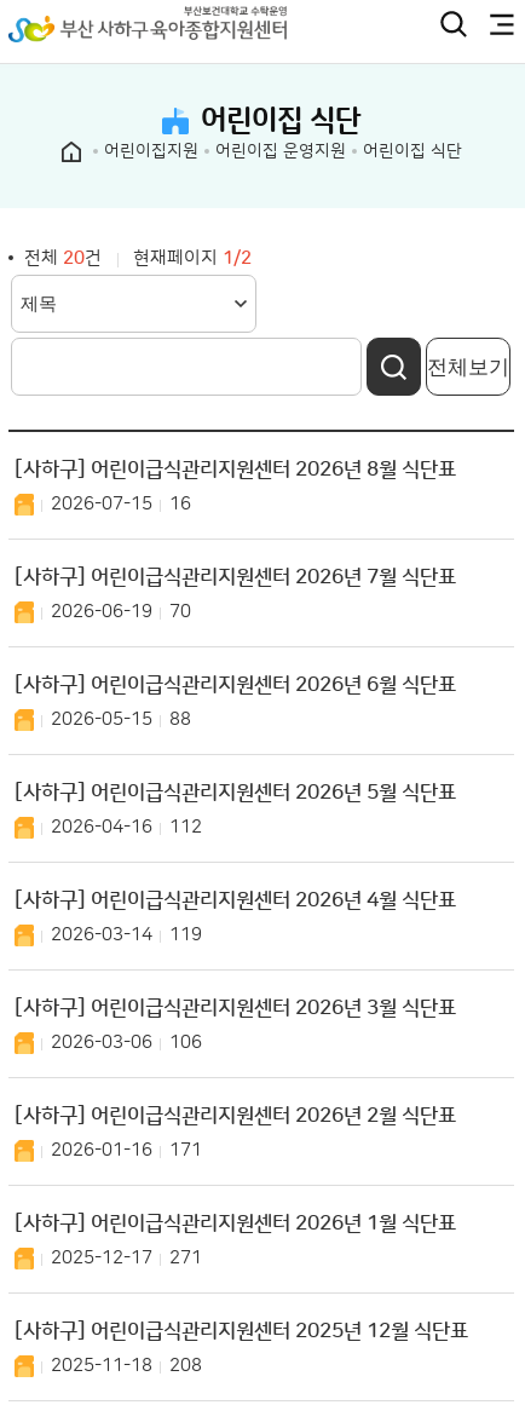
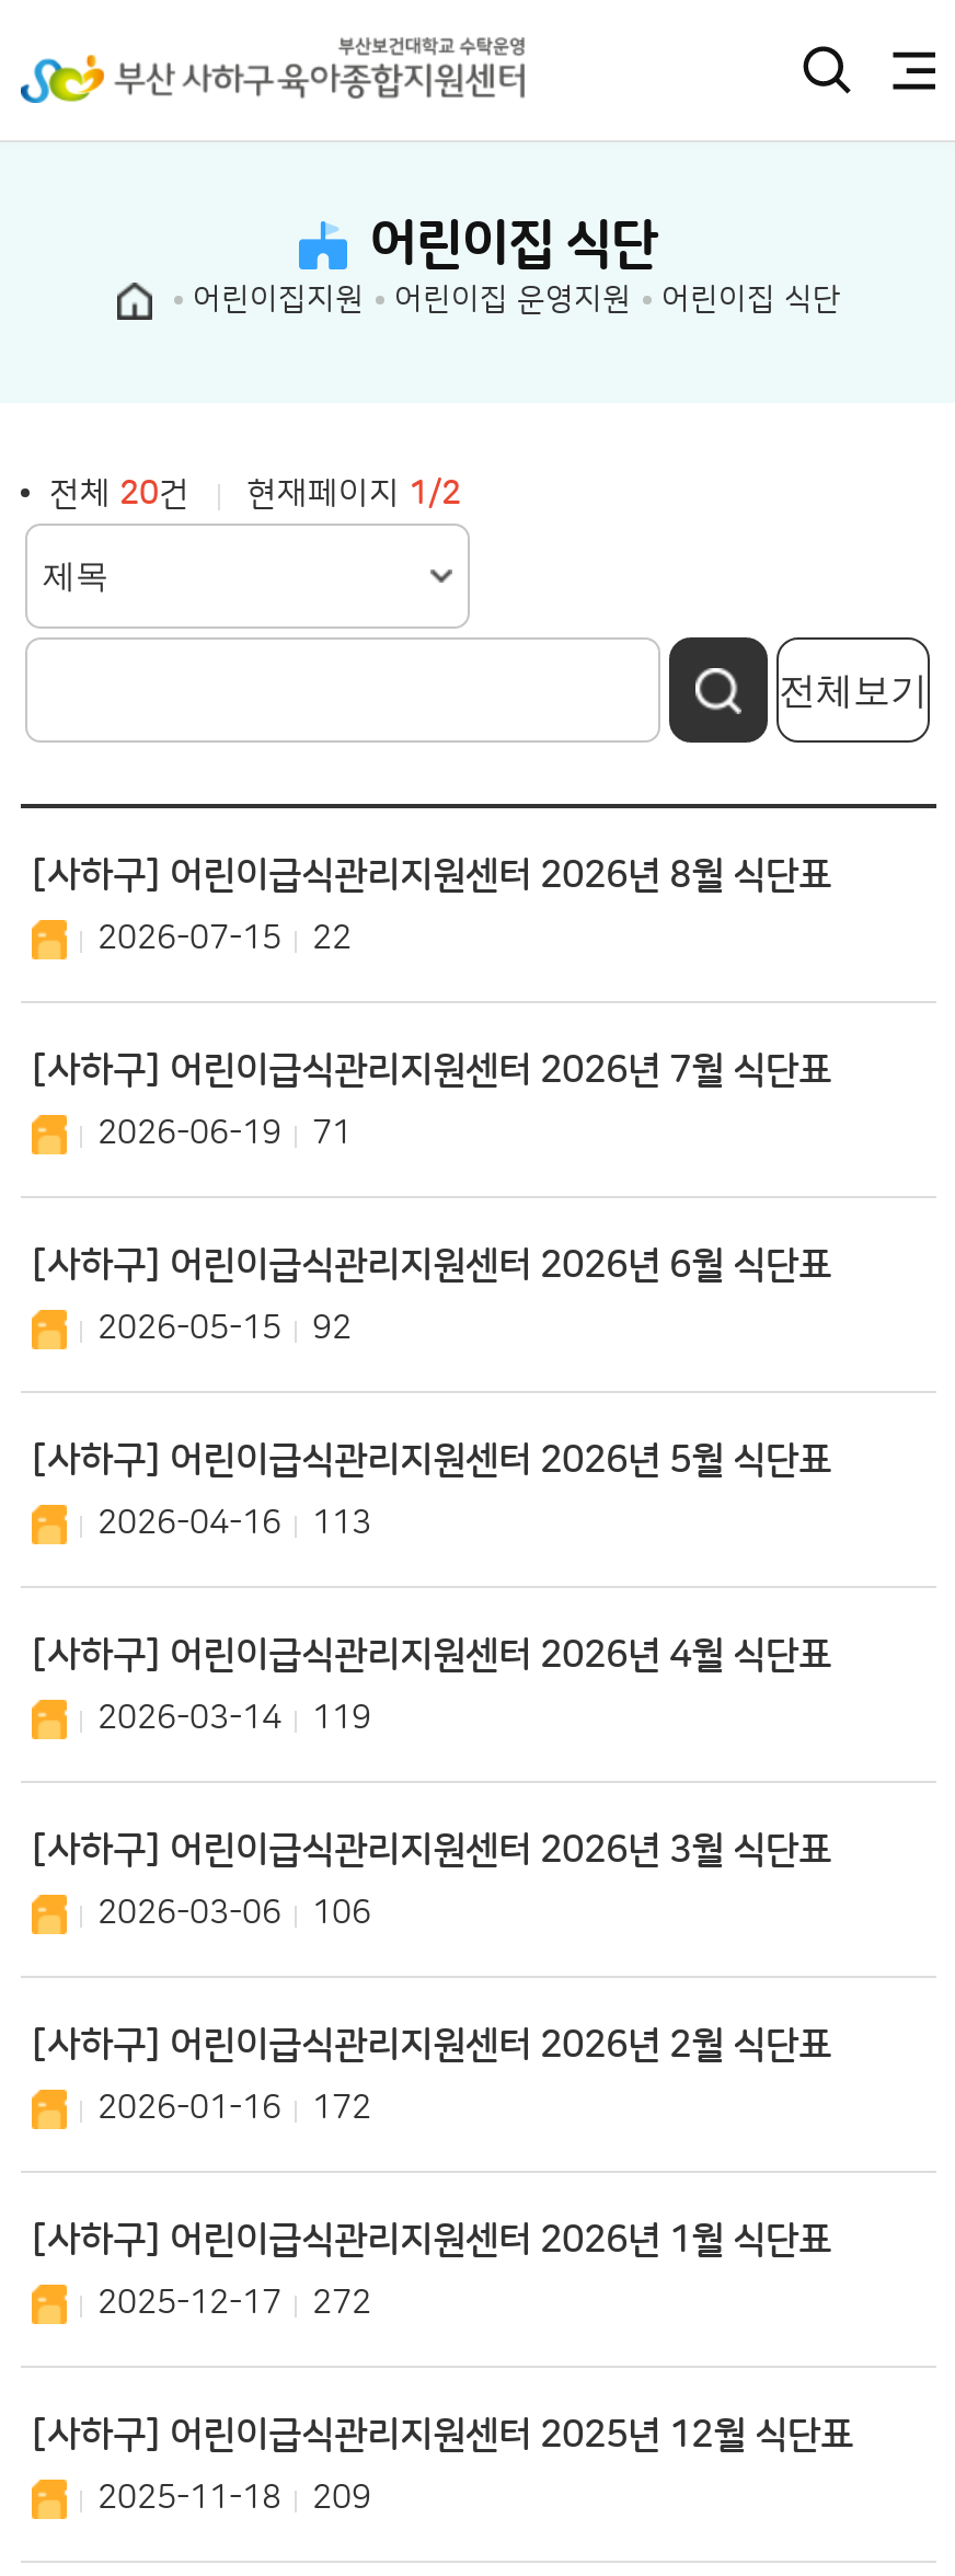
[51,494,191,514] 2026-07-15 16 -> [97,920,352,957] 2026-07-15 22
[51,601,191,622] 2026-06-19 70 -> [97,1115,352,1152] 2026-06-19 71
[51,709,191,730] 2026-05-15 88 -> [97,1310,352,1347] 2026-05-15 92
[51,817,202,837] 2026-04-16 112 -> [97,1505,371,1542] 2026-04-16 113
[51,1140,202,1161] 2026-01-16 171 -> [97,2090,371,2127] 2026-01-16 172
[51,1248,202,1268] 2025-12-17 271 -> [97,2285,371,2322] 2025-12-17 272
[51,1355,202,1376] 2025-11-18 208 -> [97,2480,371,2517] 2025-11-18 209

